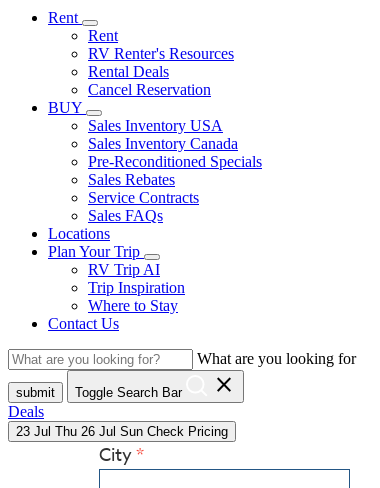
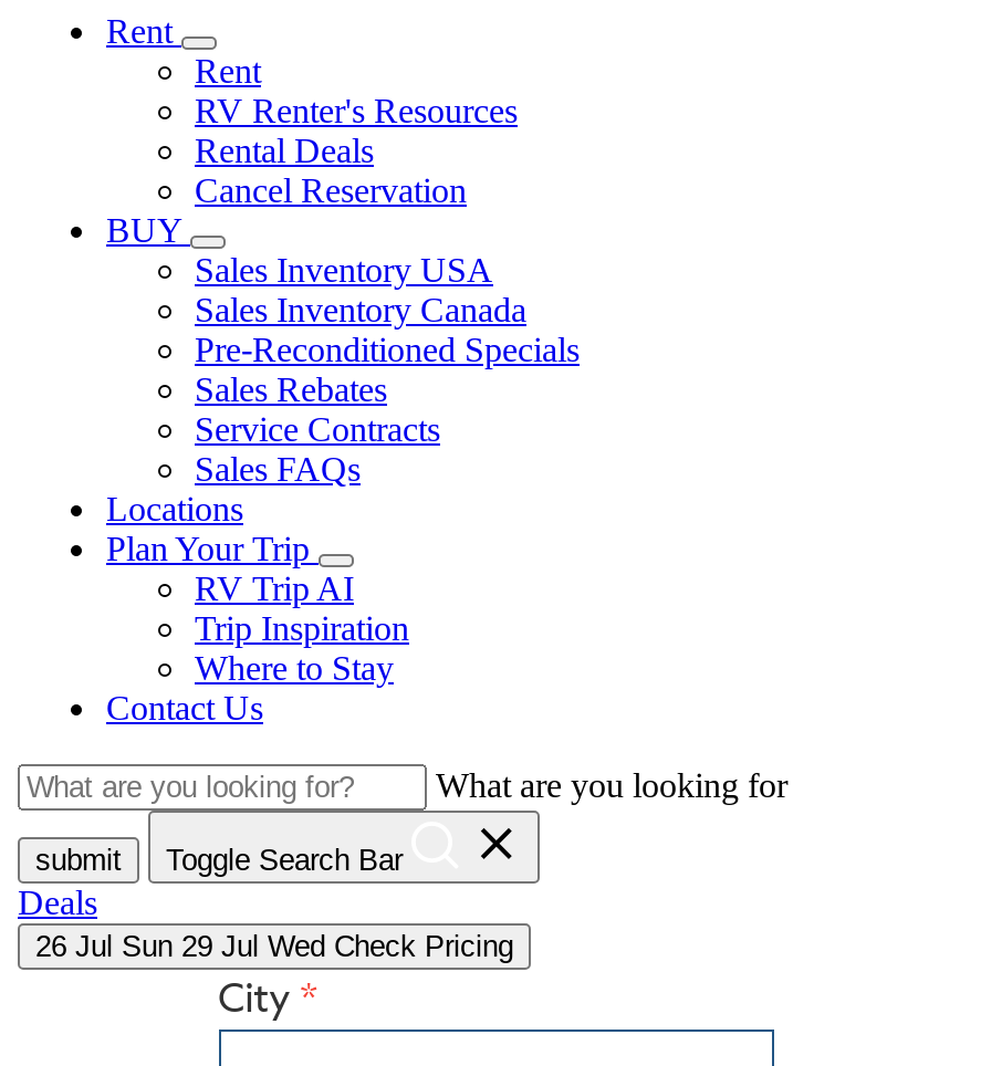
[16,424,228,439] 23 Jul Thu 26 Jul Sun Check Pricing -> [35,930,513,963] 26 Jul Sun 29 Jul Wed Check Pricing

